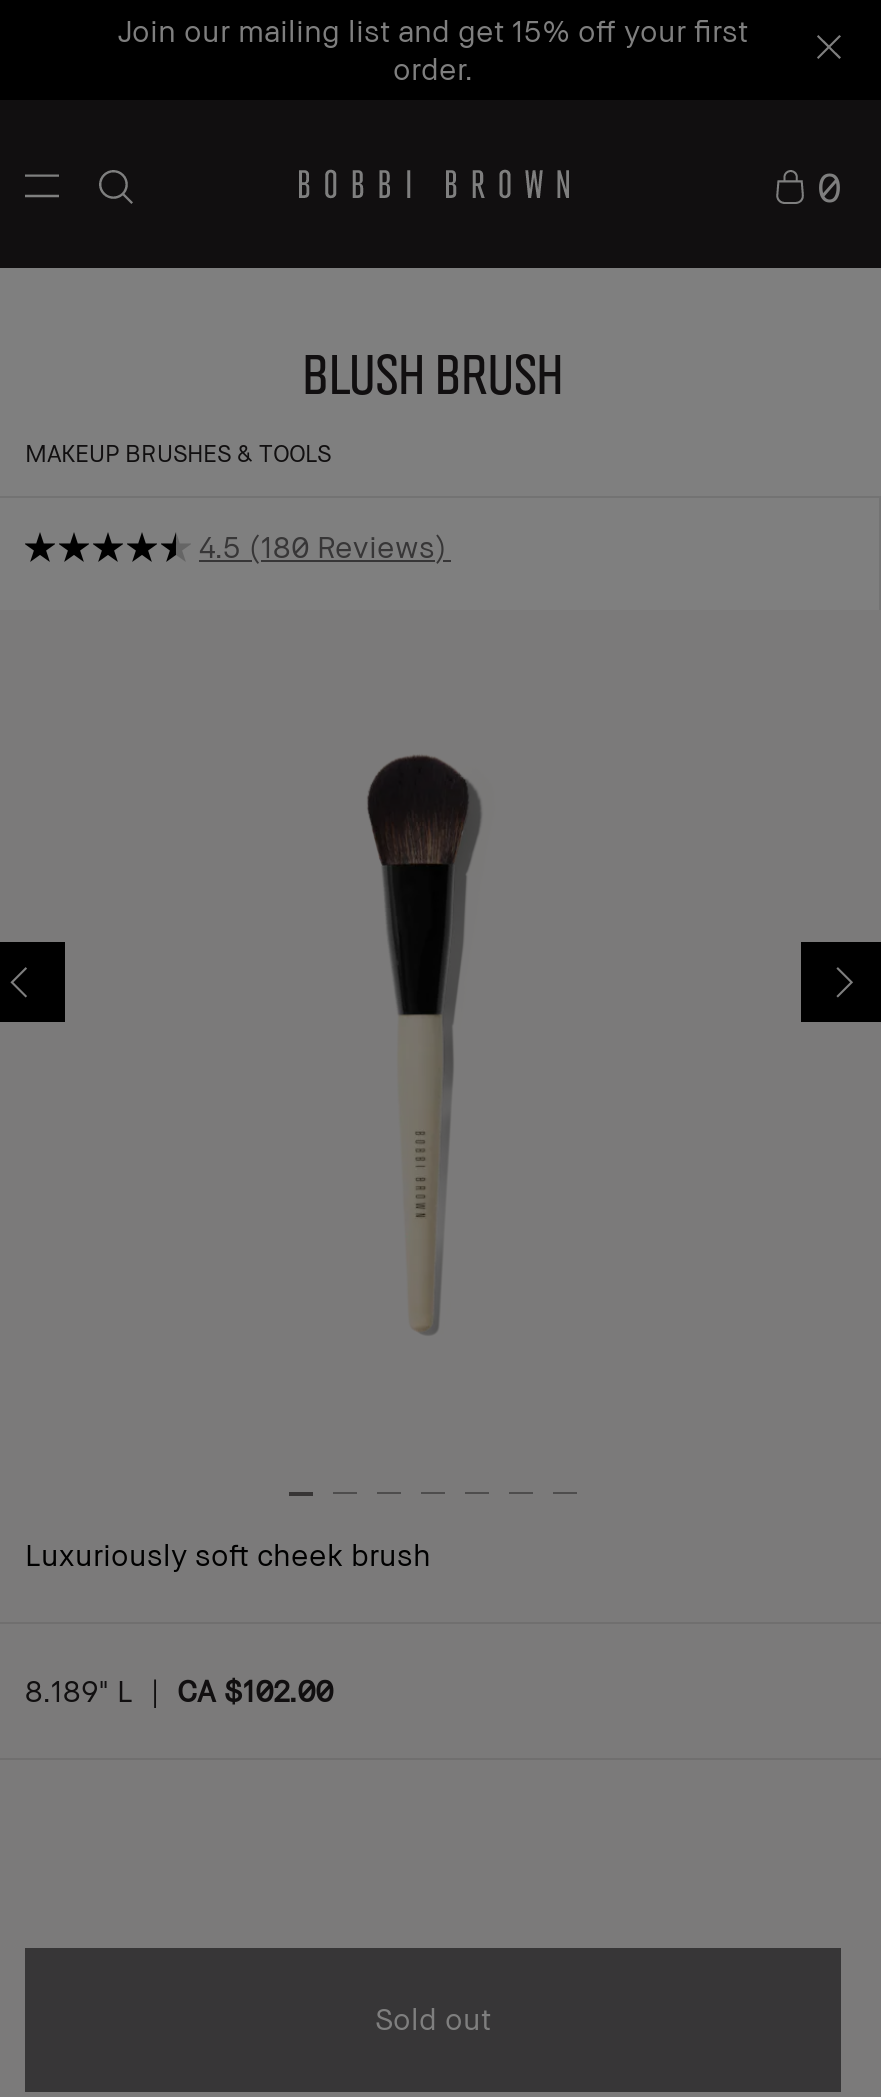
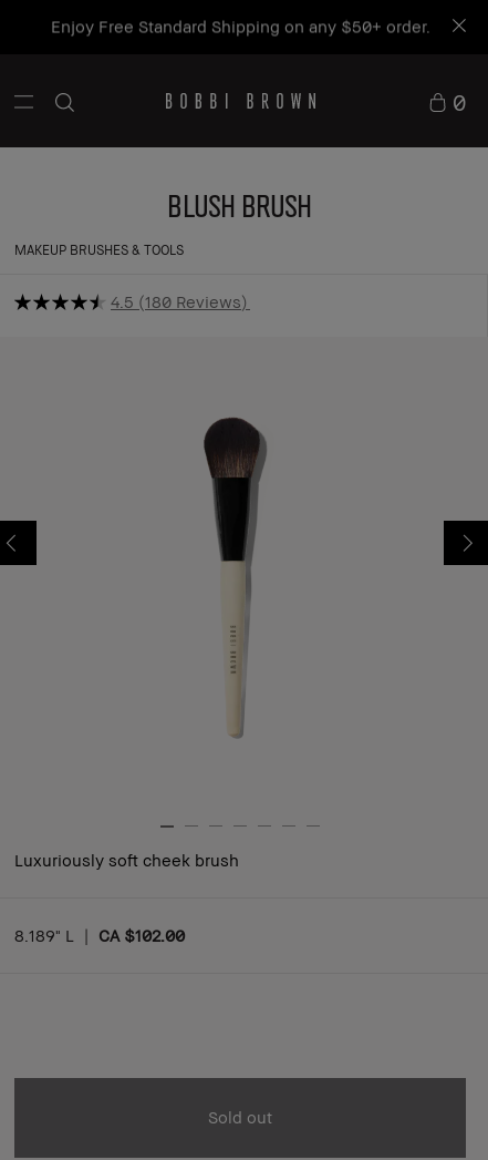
[118,12,748,86] Join our mailing list and get 15% off your first | order. -> [50,16,430,36] Enjoy Free Standard Shipping on any $50+ order.

